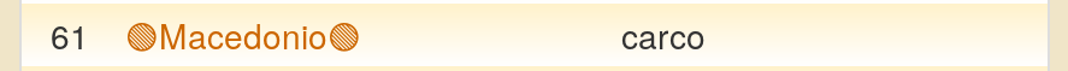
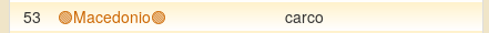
[51,11,89,59] 61 -> [23,5,41,28] 53

